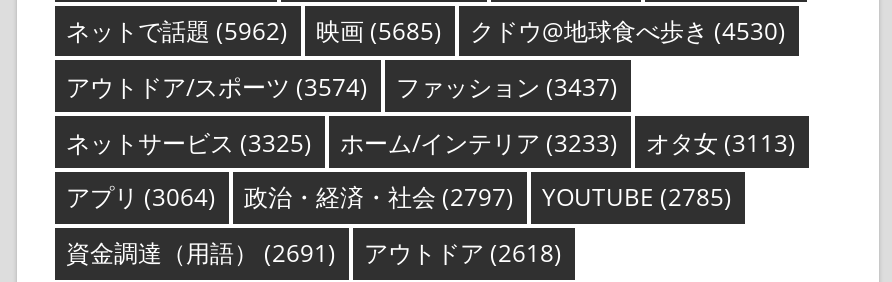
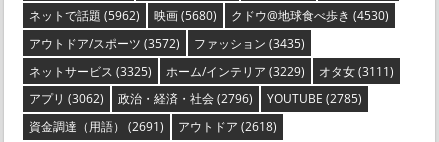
[66,14,786,48] ネットで話題(5962) 映画(5685) クドウ@地球食べ歩き(4530) -> [28,7,388,24] ネットで話題(5962) 映画(5680) クドウ@地球食べ歩き(4530)
[66,70,368,104] アウトドア/スポーツ(3574) -> [28,35,179,52] アウトドア/スポーツ(3572)
[396,70,618,104] ファッション(3437) -> [193,35,304,52] ファッション(3435)
[340,125,618,159] ホーム/インテリア(3233) -> [165,63,304,80] ホーム/インテリア(3229)
[646,125,796,159] オタ女(3113) -> [318,63,393,80] オタ女(3111)
[66,181,216,215] アプリ(3064) -> [28,90,103,107] アプリ(3062)
[244,181,514,215] 政治・経済・社会(2797) -> [117,90,252,107] 政治・経済・社会(2796)

